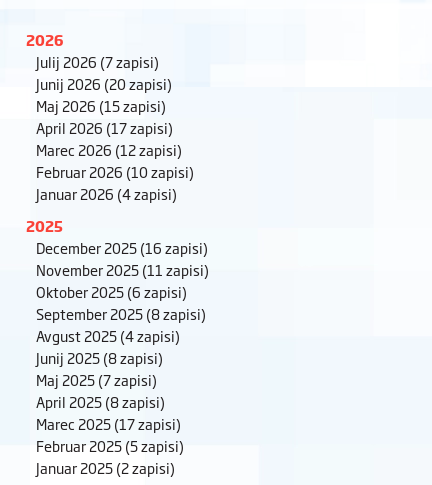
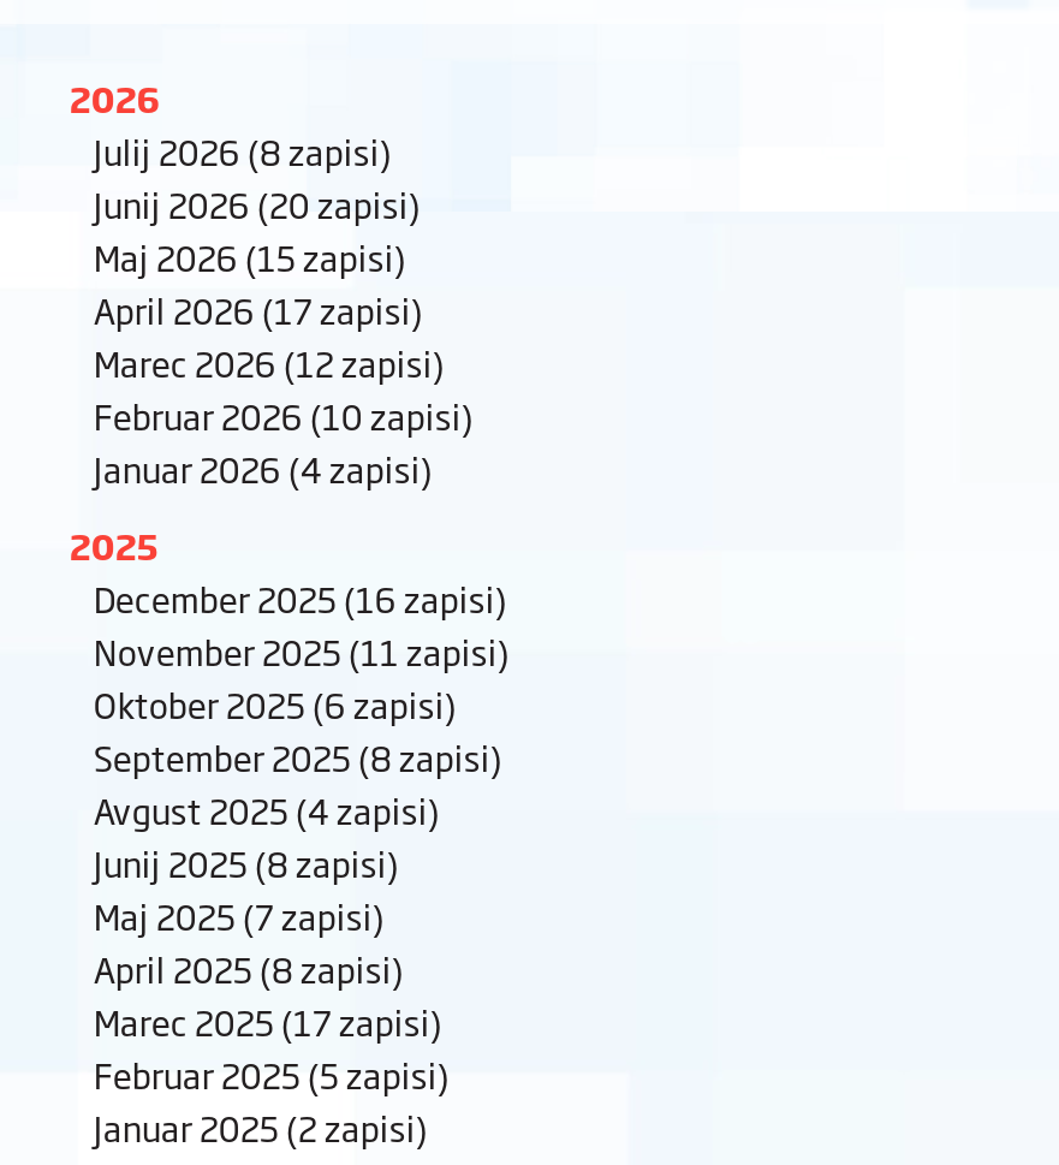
[36,51,159,72] Julij 2026 (7 zapisi) -> [94,125,392,176] Julij 2026 (8 zapisi)

